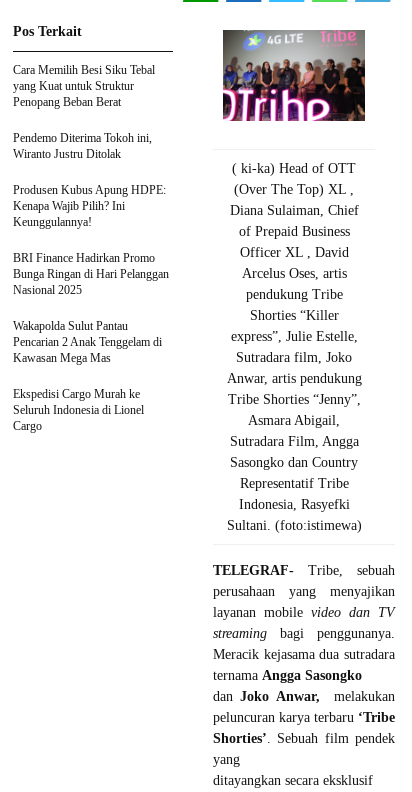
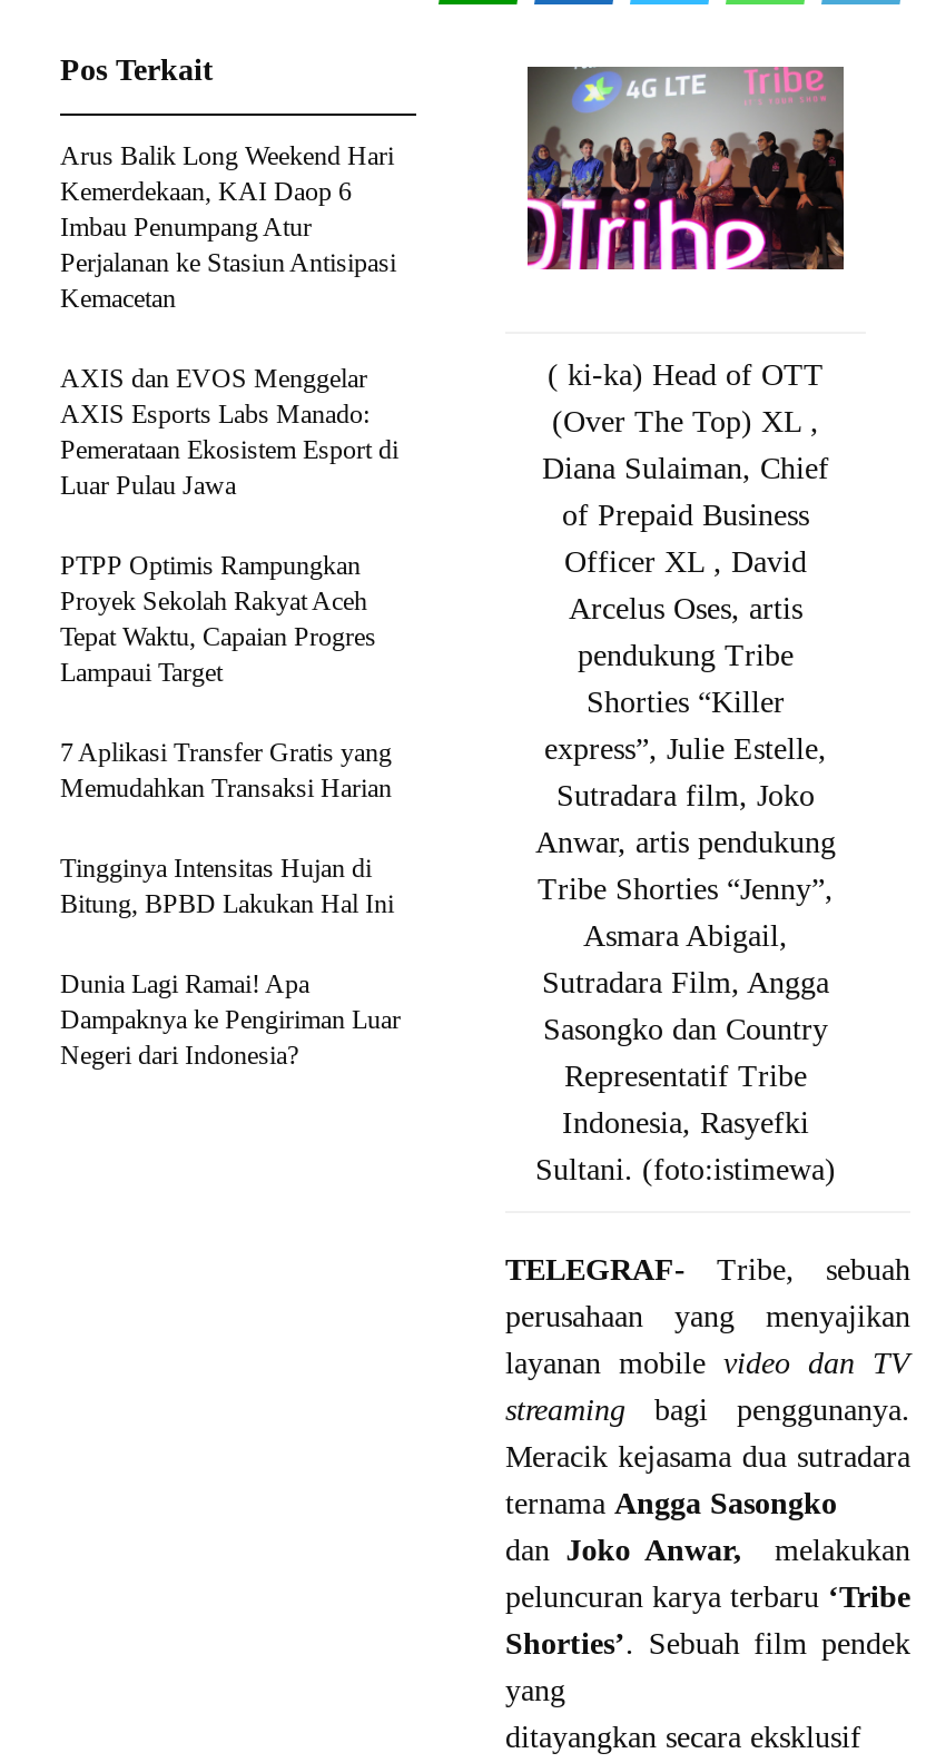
[13,63,155,109] Cara Memilih Besi Siku Tebal | yang Kuat untuk Struktur | Penopang Beban Berat -> [60,140,396,314] Arus Balik Long Weekend Hari | Kemerdekaan, KAI Daop 6 | Imbau Penumpang Atur | Perjalanan ke Stasiun Antisipasi | Kemacetan
[13,131,152,161] Pendemo Diterima Tokoh ini, | Wiranto Justru Ditolak -> [60,363,398,501] AXIS dan EVOS Menggelar | AXIS Esports Labs Manado: | Pemerataan Ekosistem Esport di | Luar Pulau Jawa
[13,183,166,229] Produsen Kubus Apung HDPE: | Kenapa Wajib Pilih? Ini | Keunggulannya! -> [60,550,376,688] PTPP Optimis Rampungkan | Proyek Sekolah Rakyat Aceh | Tepat Waktu, Capaian Progres | Lampaui Target
[13,251,169,297] BRI Finance Hadirkan Promo | Bunga Ringan di Hari Pelanggan | Nasional 2025 -> [60,737,392,804] 7 Aplikasi Transfer Gratis yang | Memudahkan Transaksi Harian
[13,319,162,365] Wakapolda Sulut Pantau | Pencarian 2 Anak Tenggelam di | Kawasan Mega Mas -> [60,853,394,919] Tingginya Intensitas Hujan di | Bitung, BPBD Lakukan Hal Ini
[13,387,144,433] Ekspedisi Cargo Murah ke | Seluruh Indonesia di Lionel | Cargo -> [60,968,401,1071] Dunia Lagi Ramai! Apa | Dampaknya ke Pengiriman Luar | Negeri dari Indonesia?

